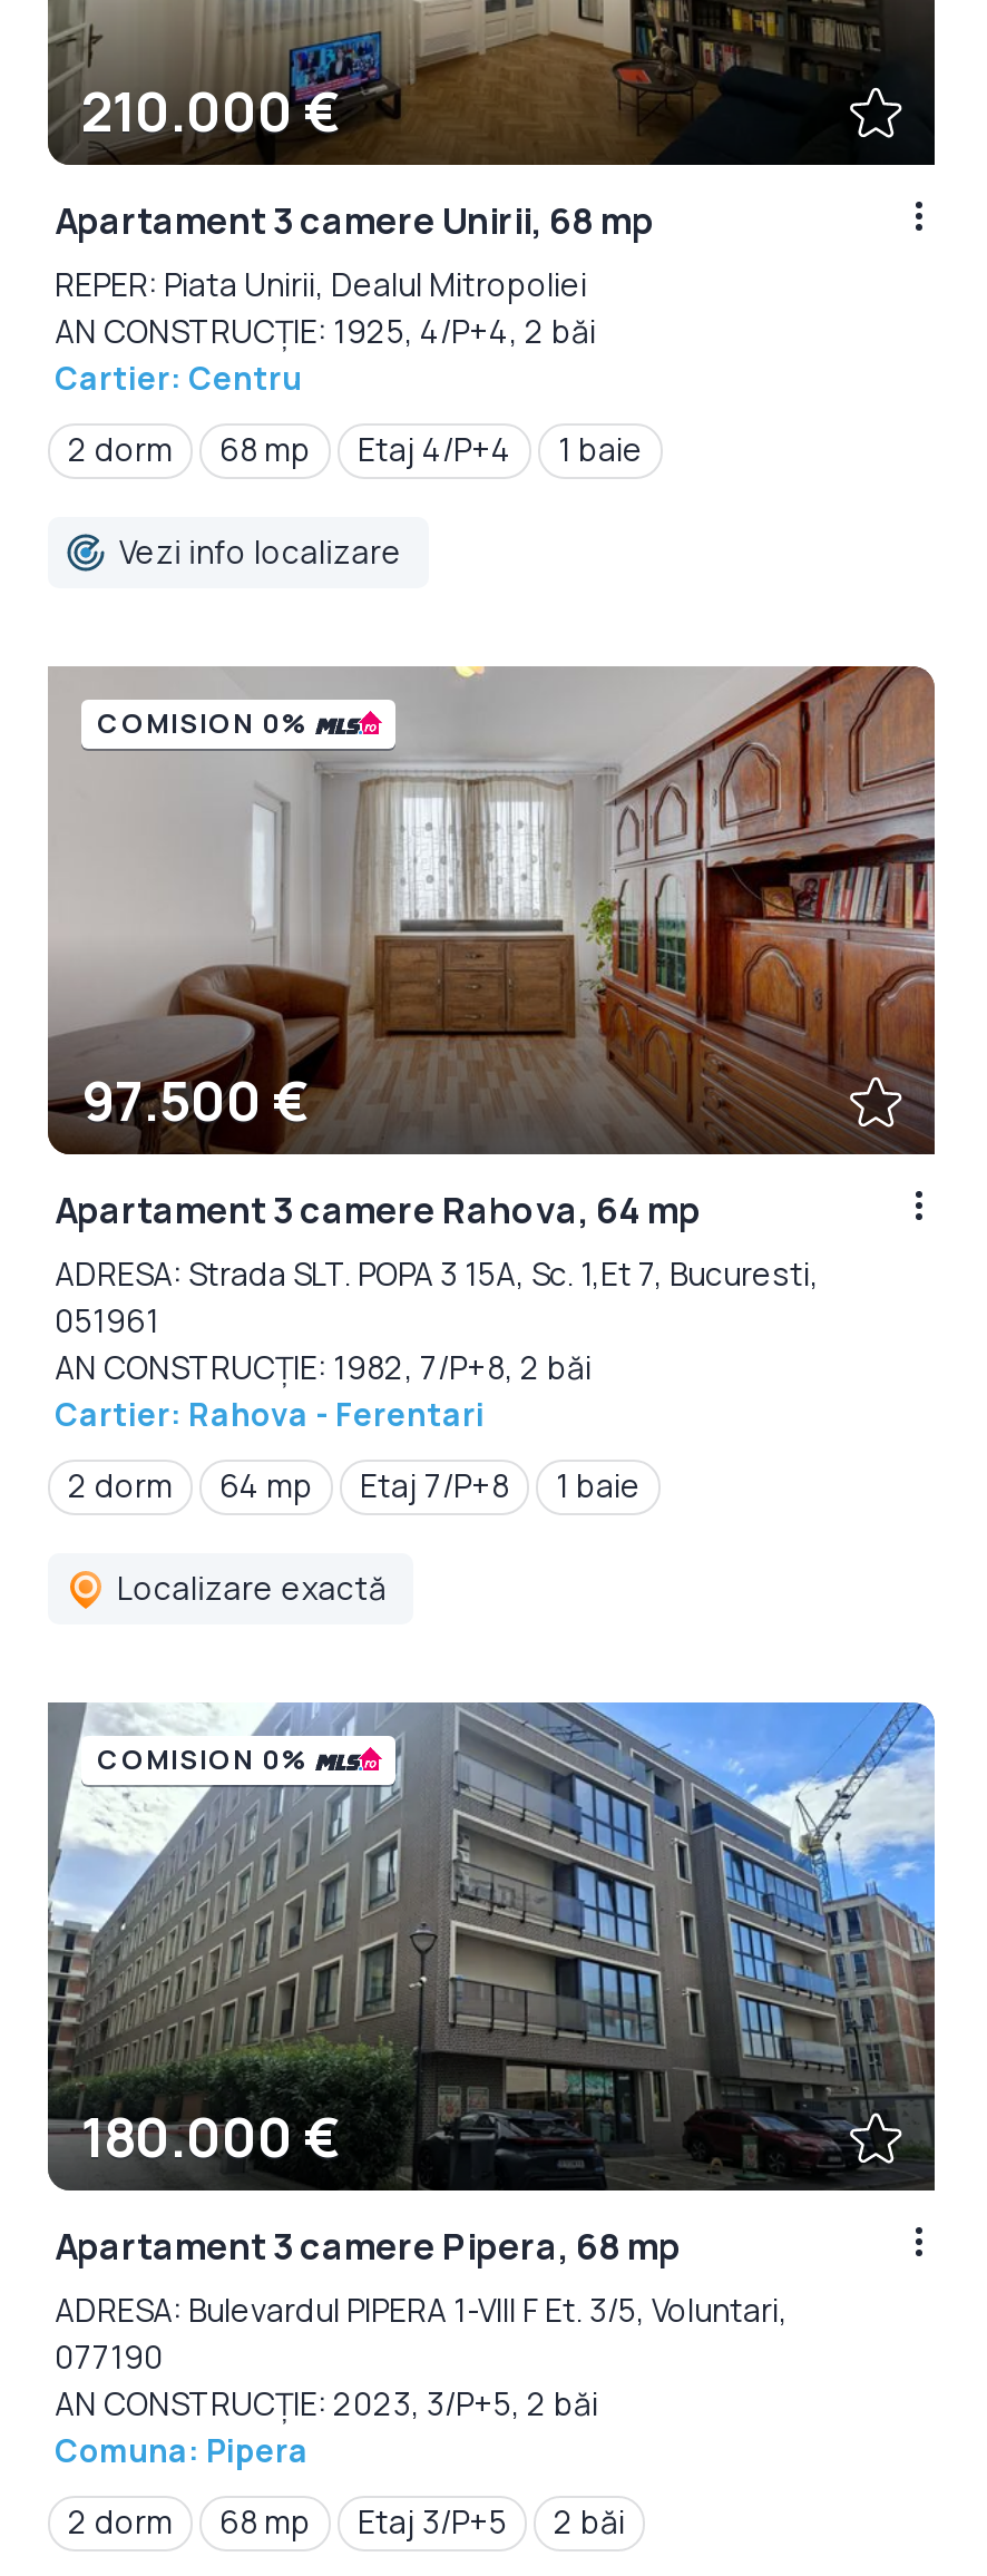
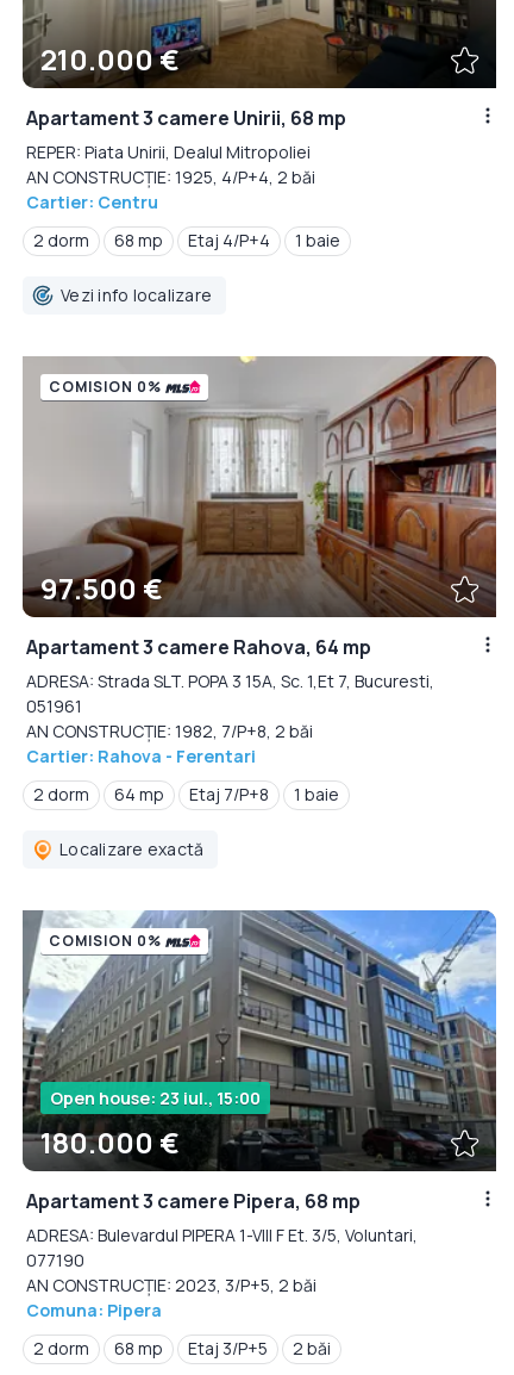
none -> [50,1087,261,1109] Open house: 23 iul., 15:00

